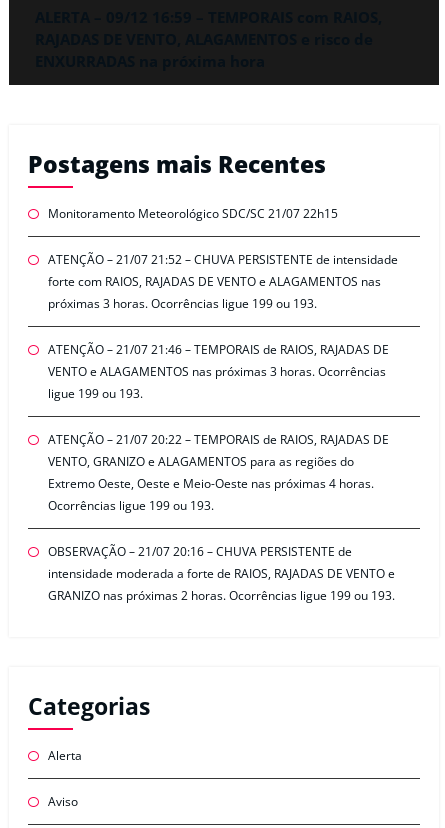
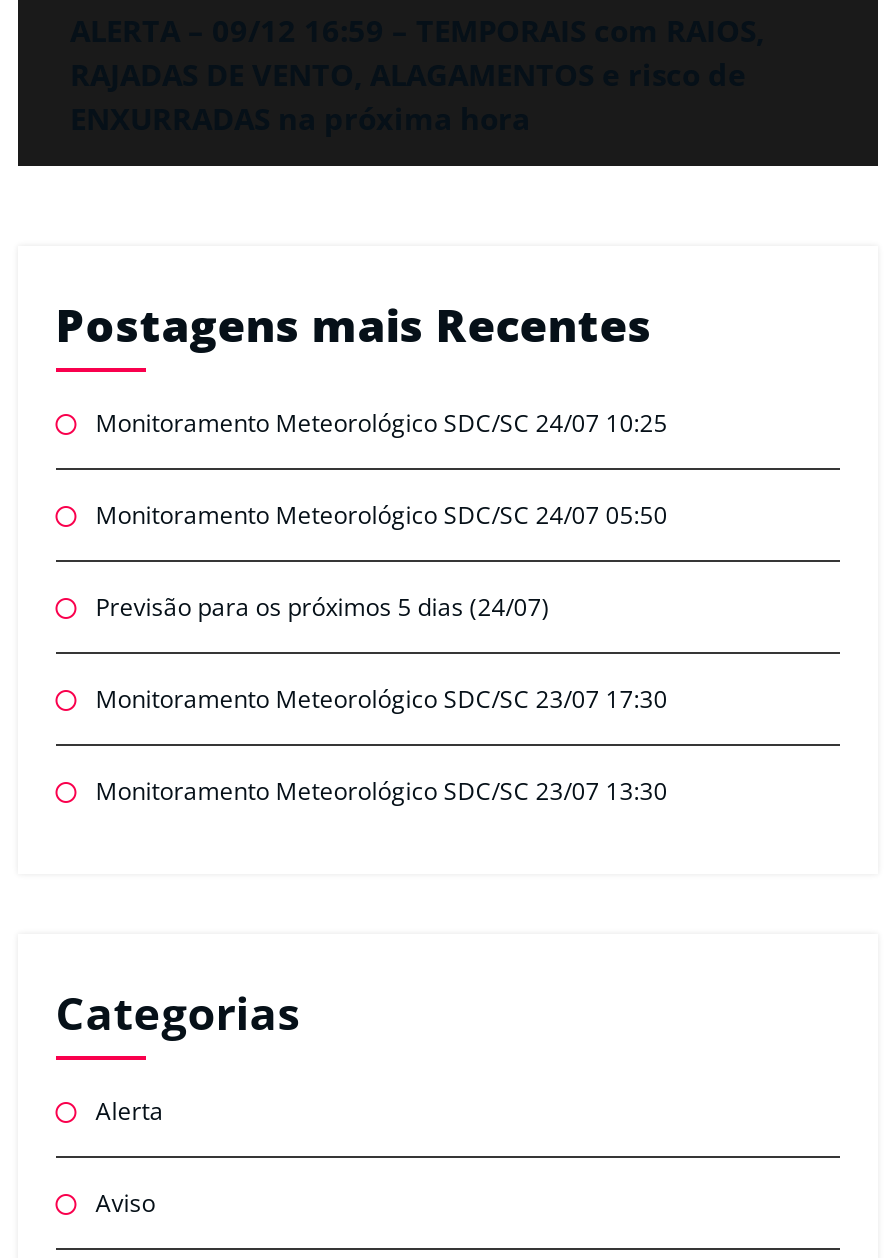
[48,205,338,222] Monitoramento Meteorológico SDC/SC 21/07 22h15 -> [96,407,668,441] Monitoramento Meteorológico SDC/SC 24/07 10:25
[48,251,398,312] ATENÇÃO – 21/07 21:52 – CHUVA PERSISTENTE de intensidade | forte com RAIOS, RAJADAS DE VENTO e ALAGAMENTOS nas | próximas 3 horas. Ocorrências ligue 199 ou 193. -> [96,499,668,533] Monitoramento Meteorológico SDC/SC 24/07 05:50
[48,341,389,402] ATENÇÃO – 21/07 21:46 – TEMPORAIS de RAIOS, RAJADAS DE | VENTO e ALAGAMENTOS nas próximas 3 horas. Ocorrências | ligue 199 ou 193. -> [96,591,550,625] Previsão para os próximos 5 dias (24/07)
[48,431,389,514] ATENÇÃO – 21/07 20:22 – TEMPORAIS de RAIOS, RAJADAS DE | VENTO, GRANIZO e ALAGAMENTOS para as regiões do | Extremo Oeste, Oeste e Meio-Oeste nas próximas 4 horas. | Ocorrências ligue 199 ou 193. -> [96,683,668,717] Monitoramento Meteorológico SDC/SC 23/07 17:30
[48,543,395,604] OBSERVAÇÃO – 21/07 20:16 – CHUVA PERSISTENTE de | intensidade moderada a forte de RAIOS, RAJADAS DE VENTO e | GRANIZO nas próximas 2 horas. Ocorrências ligue 199 ou 193. -> [96,775,668,809] Monitoramento Meteorológico SDC/SC 23/07 13:30

